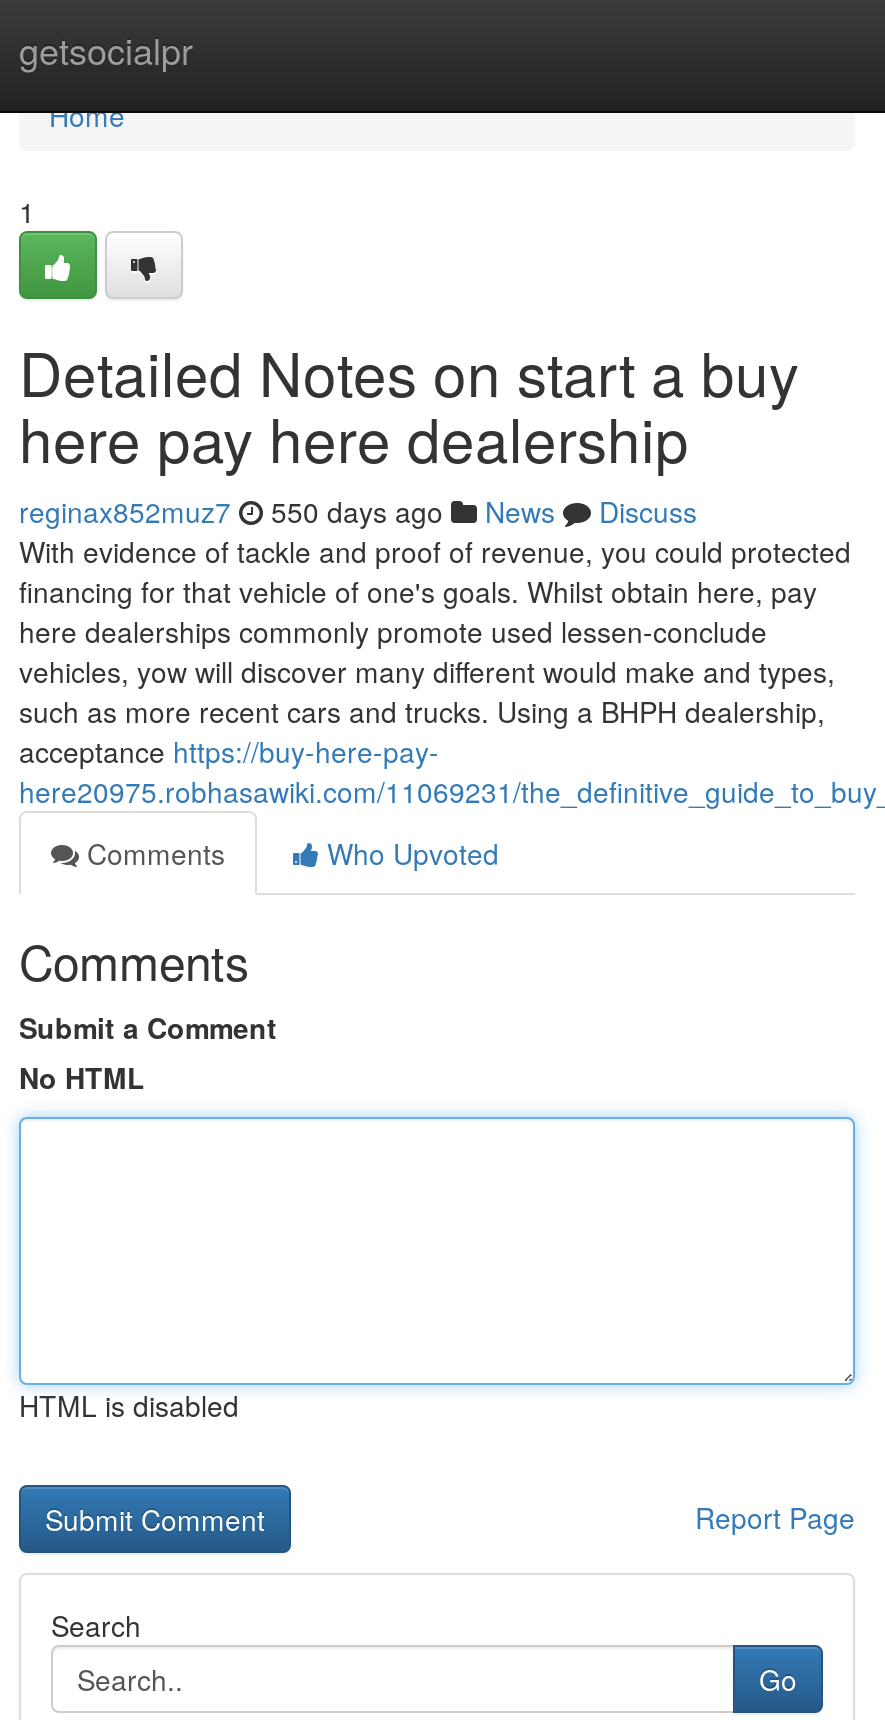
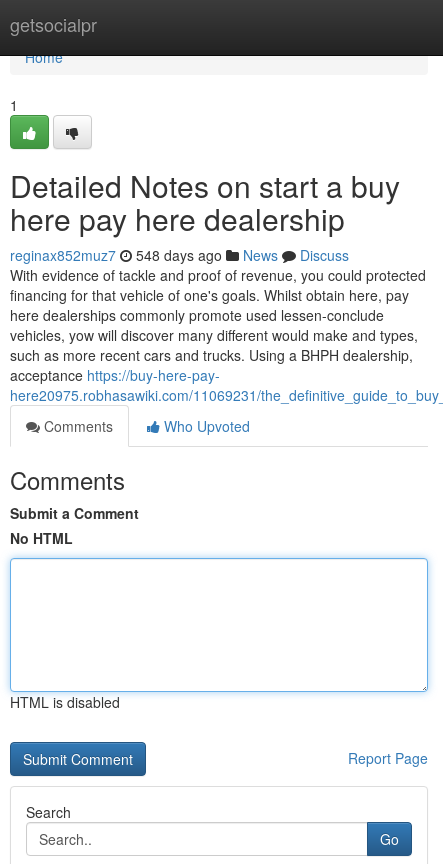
[19,491,697,531] reginax852muz7 550 days ago News Discuss -> [10,245,349,265] reginax852muz7 548 days ago News Discuss

